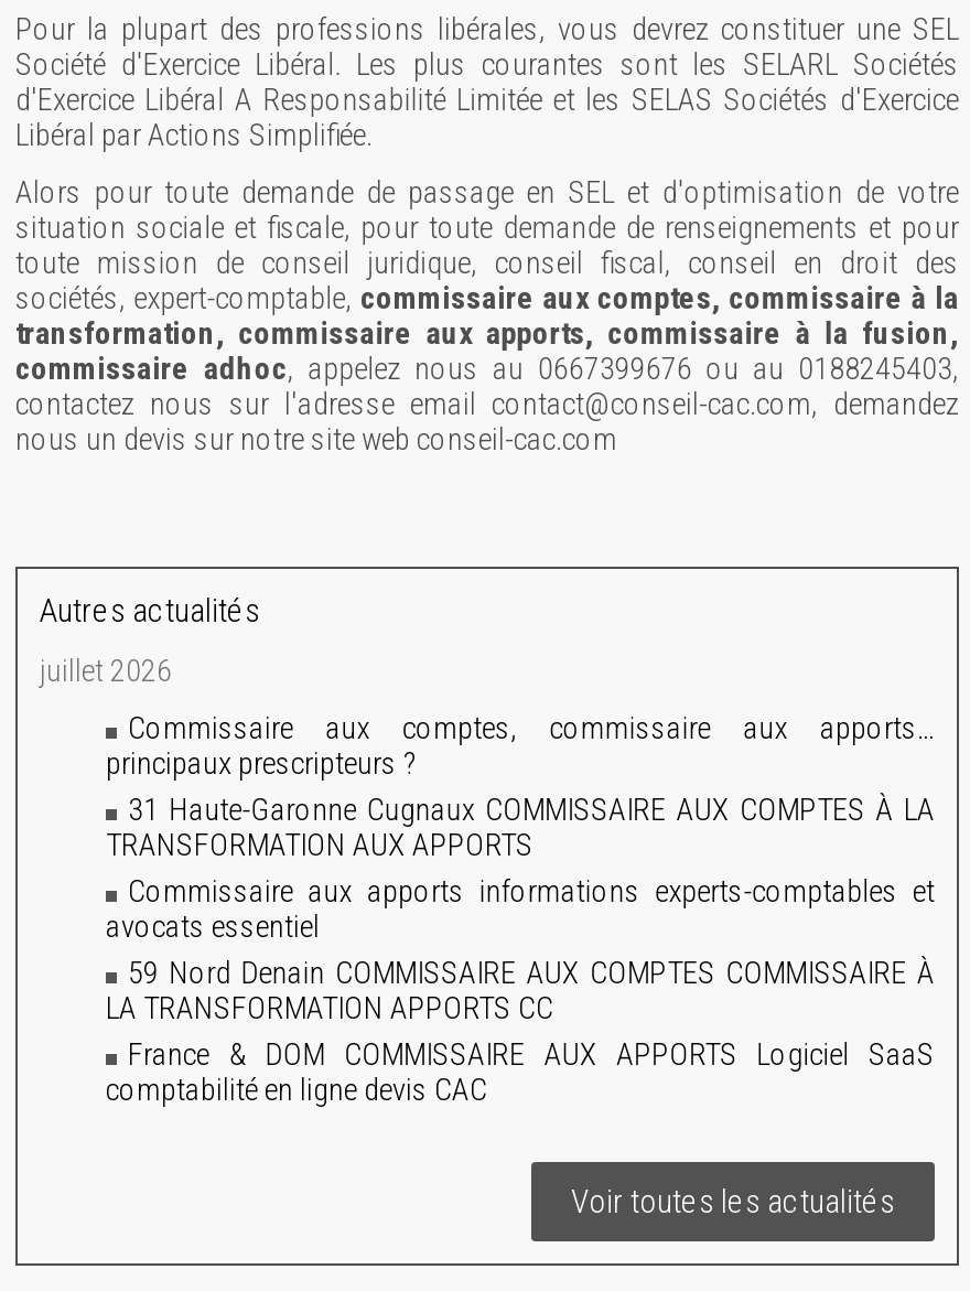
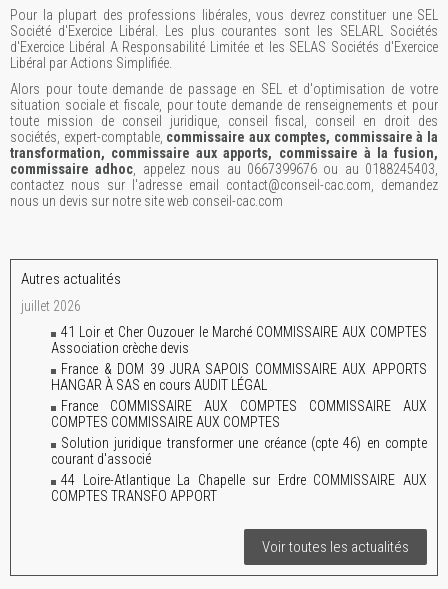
[106,710,935,1107] Commissaire aux comptes, commissaire aux apports… | principaux prescripteurs ? | 31 Haute-Garonne Cugnaux COMMISSAIRE AUX COMPTES À LA | TRANSFORMATION AUX APPORTS | Commissaire aux apports informations experts-comptables et | avocats essentiel | 59 Nord Denain COMMISSAIRE AUX COMPTES COMMISSAIRE À | LA TRANSFORMATION APPORTS CC | France & DOM COMMISSAIRE AUX APPORTS Logiciel SaaS | comptabilité en ligne devis CAC -> [51,324,427,504] 41 Loir et Cher Ouzouer le Marché COMMISSAIRE AUX COMPTES | Association crèche devis | France & DOM 39 JURA SAPOIS COMMISSAIRE AUX APPORTS | HANGAR À SAS en cours AUDIT LÉGAL | France COMMISSAIRE AUX COMPTES COMMISSAIRE AUX | COMPTES COMMISSAIRE AUX COMPTES | Solution juridique transformer une créance (cpte 46) en compte | courant d'associé | 44 Loire-Atlantique La Chapelle sur Erdre COMMISSAIRE AUX | COMPTES TRANSFO APPORT

